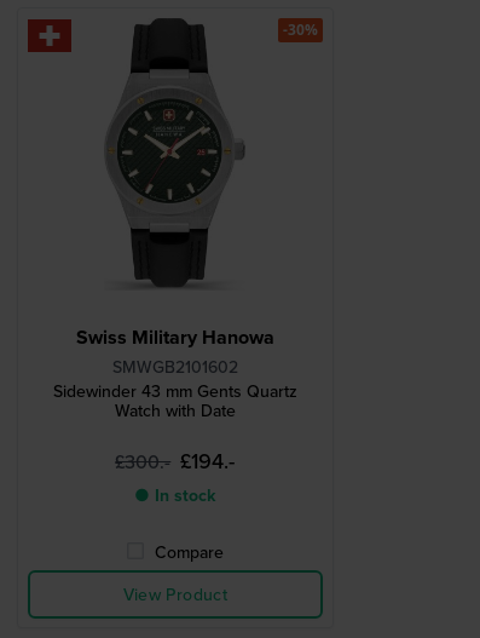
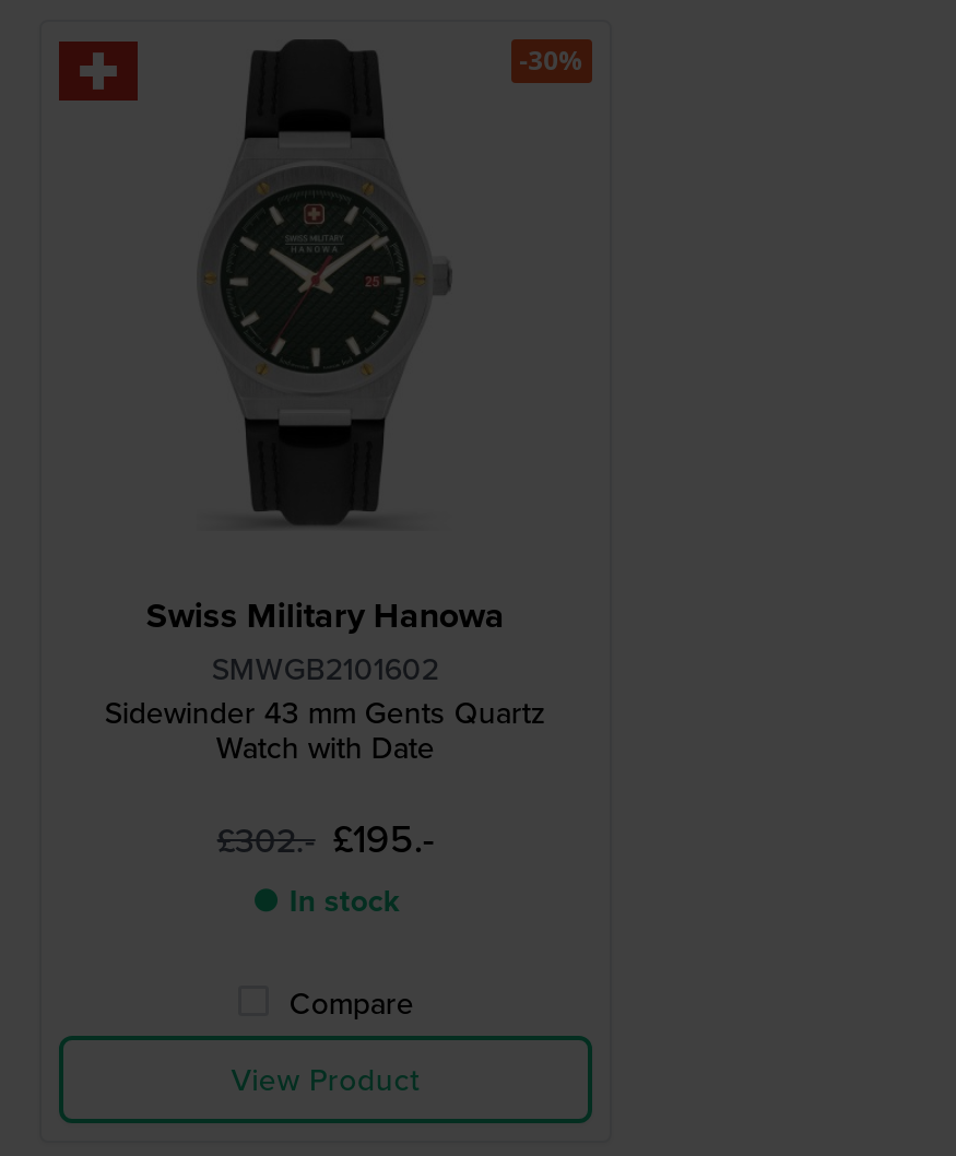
[115,446,235,476] £300.- £194.- -> [217,811,433,866] £302.- £195.-

